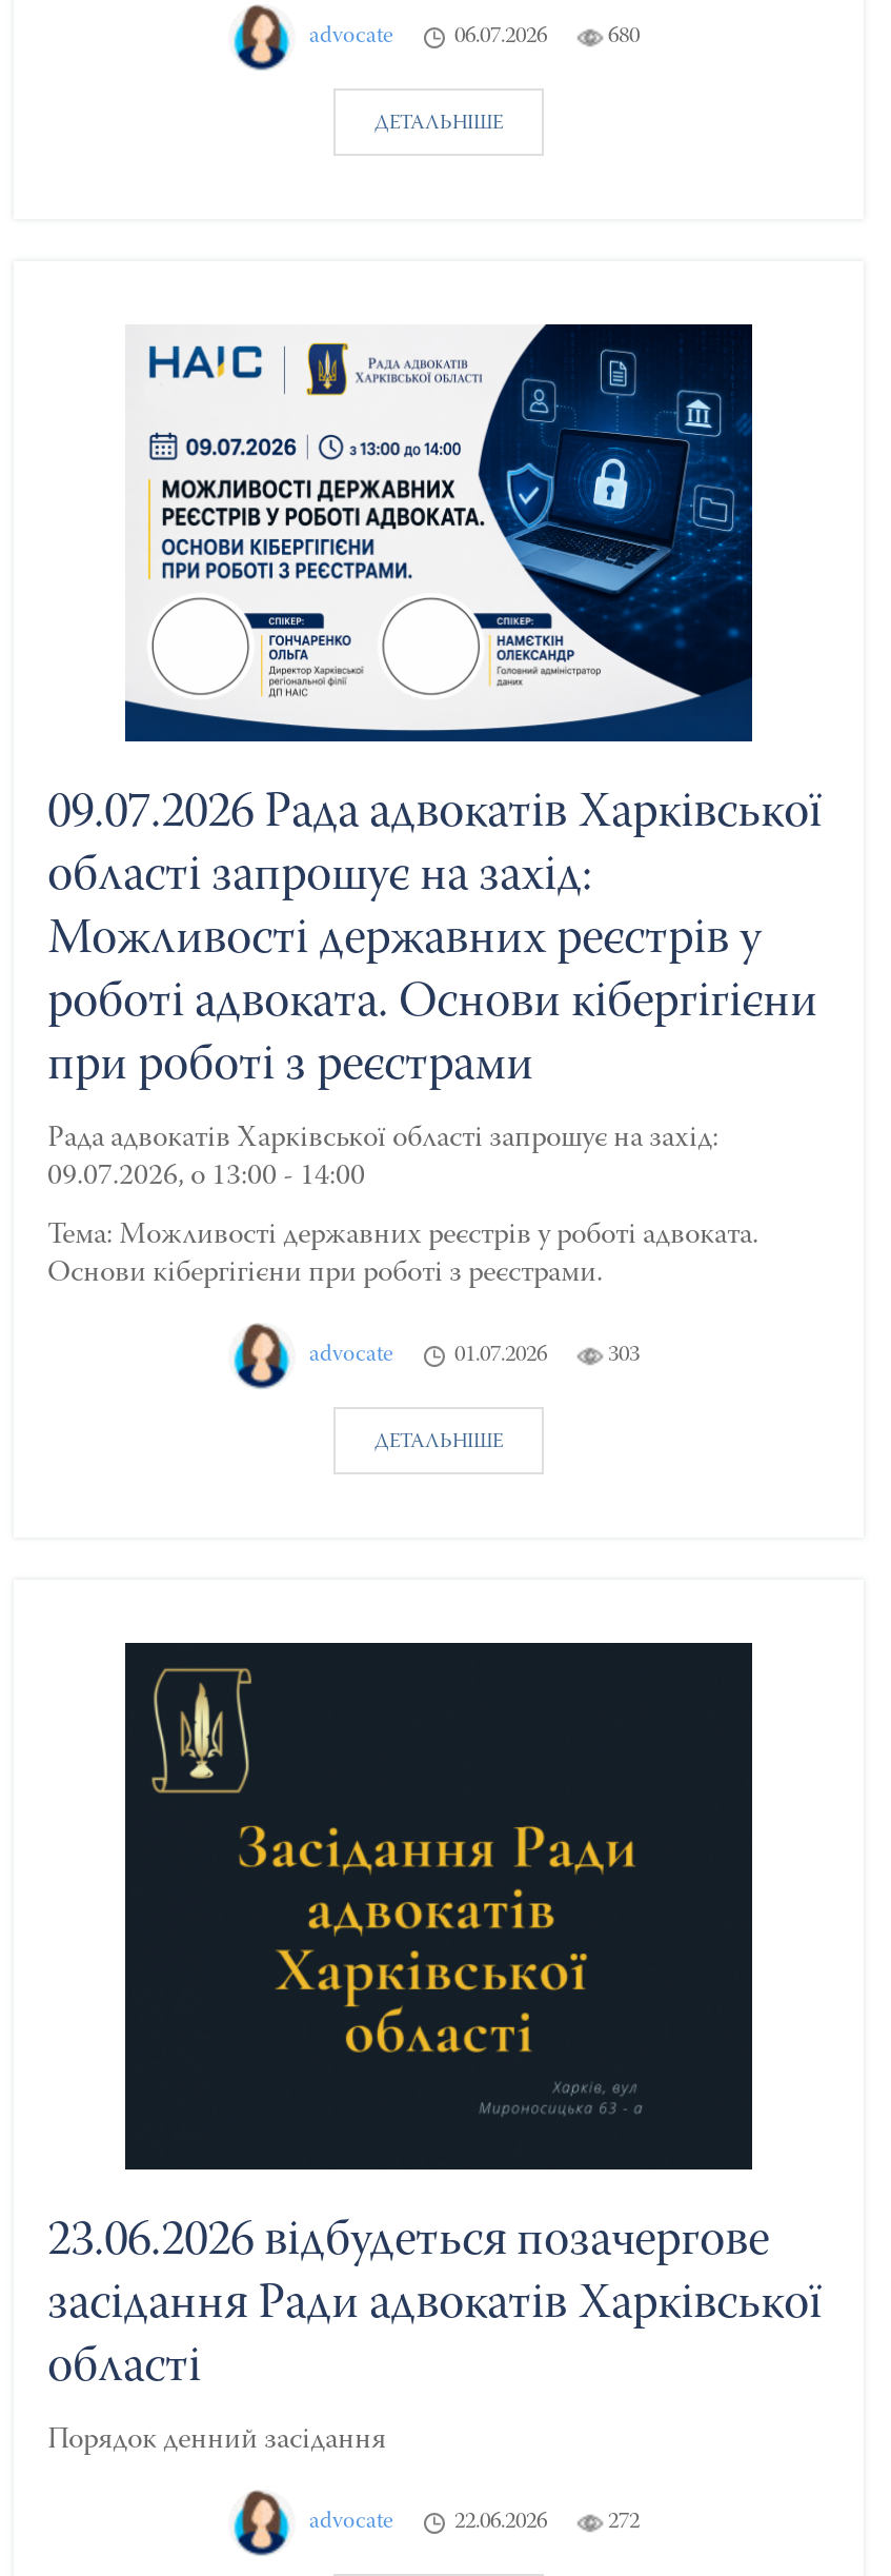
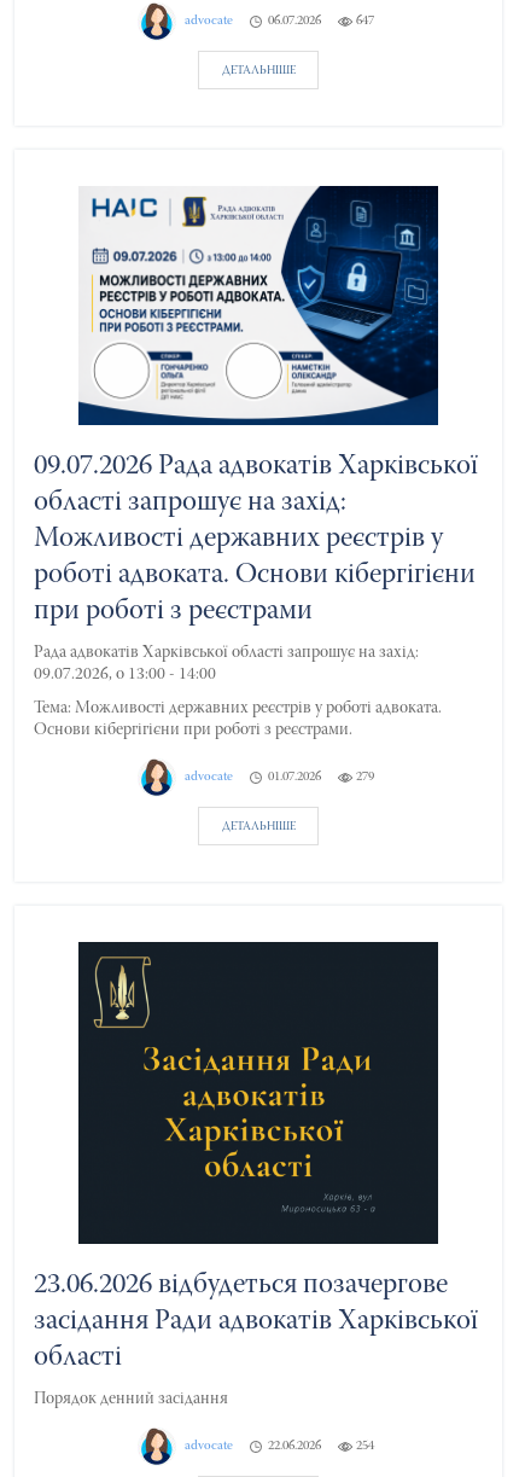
[608,25,640,48] 680 -> [355,14,374,28] 647
[608,1344,640,1367] 303 -> [355,771,374,784] 279
[608,2510,640,2533] 272 -> [355,1439,374,1452] 254

